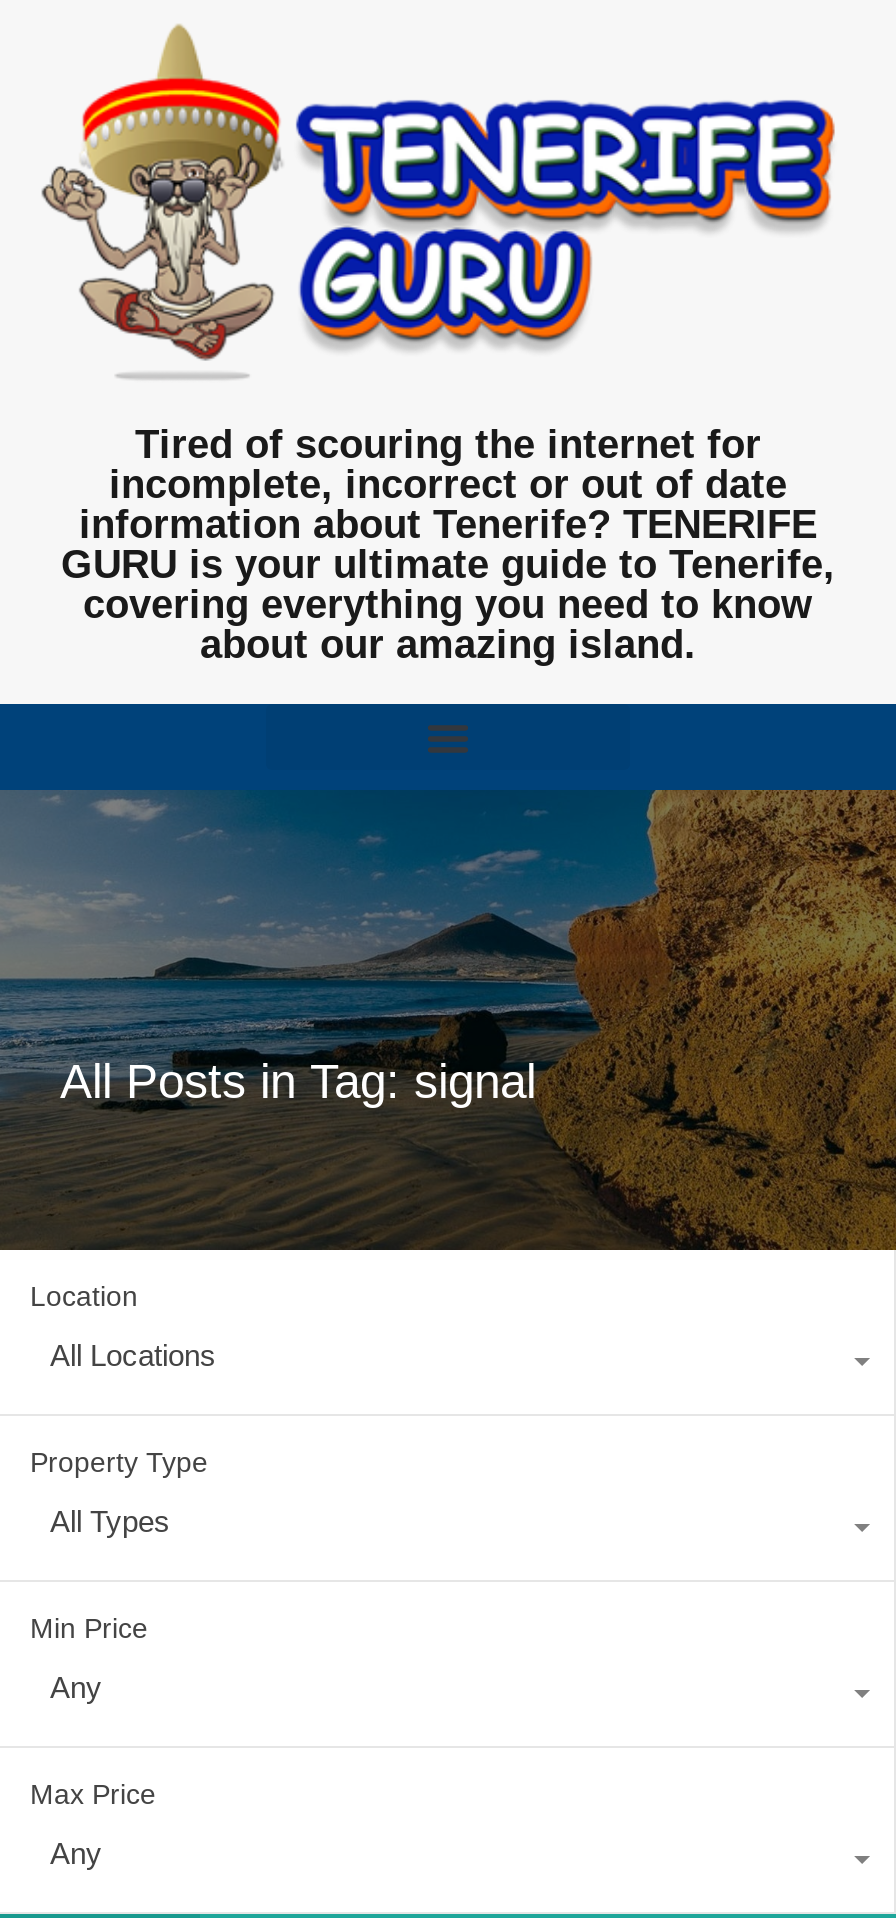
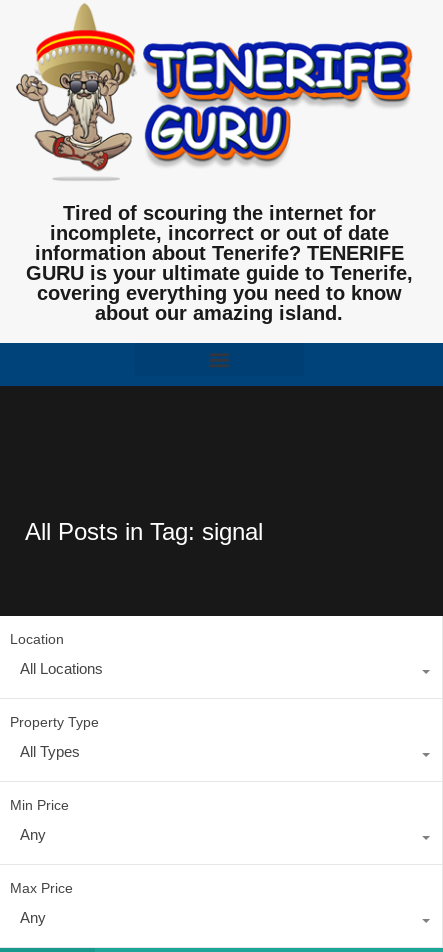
[6,790,890,1250] [image] -> none

